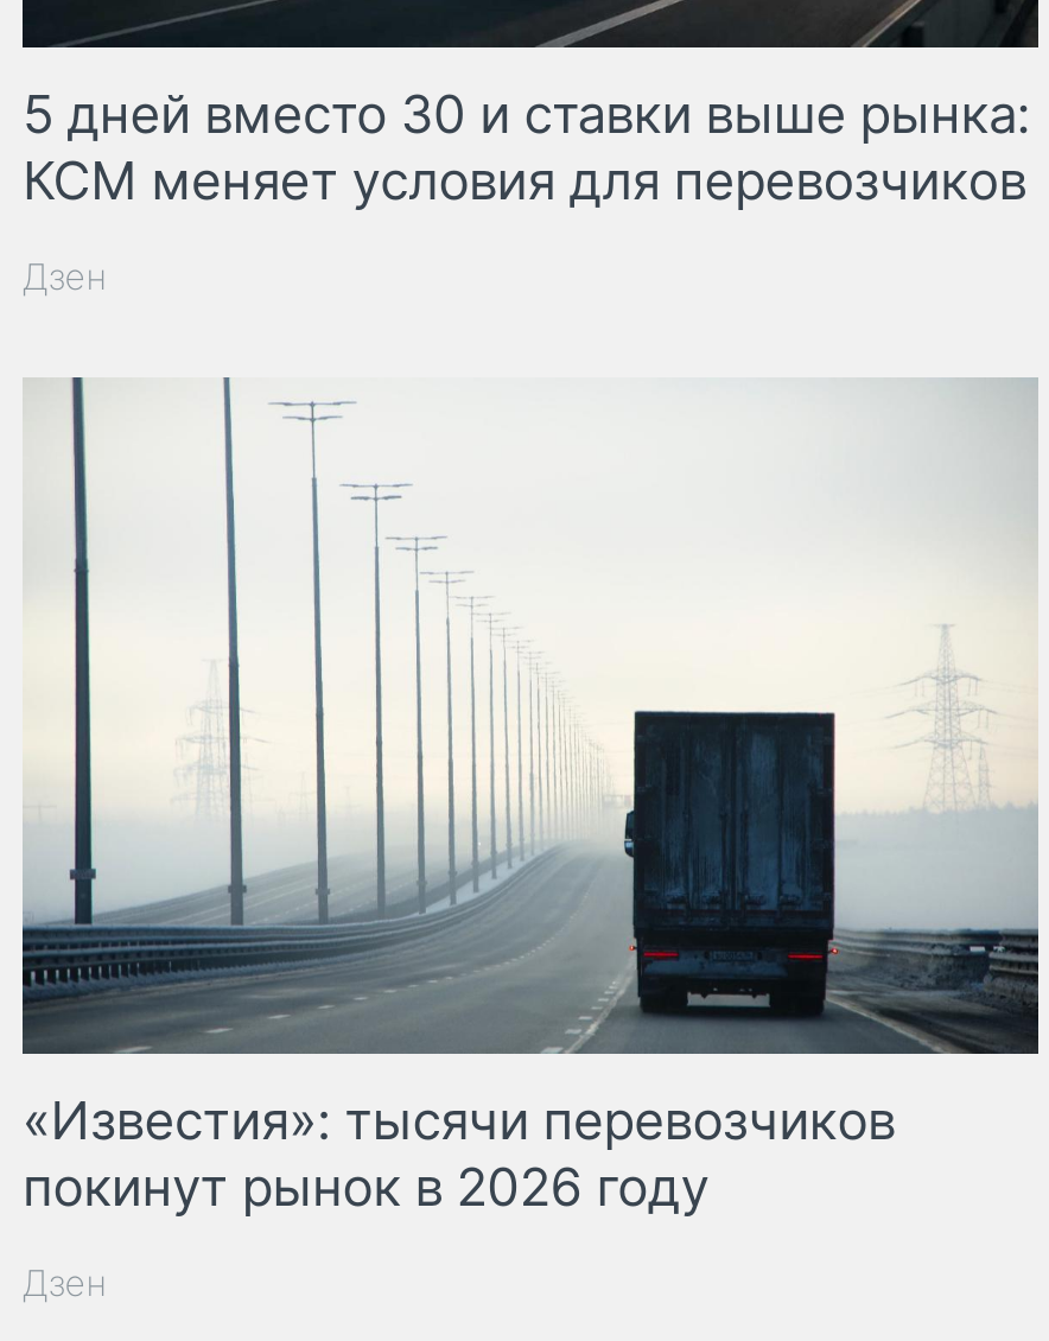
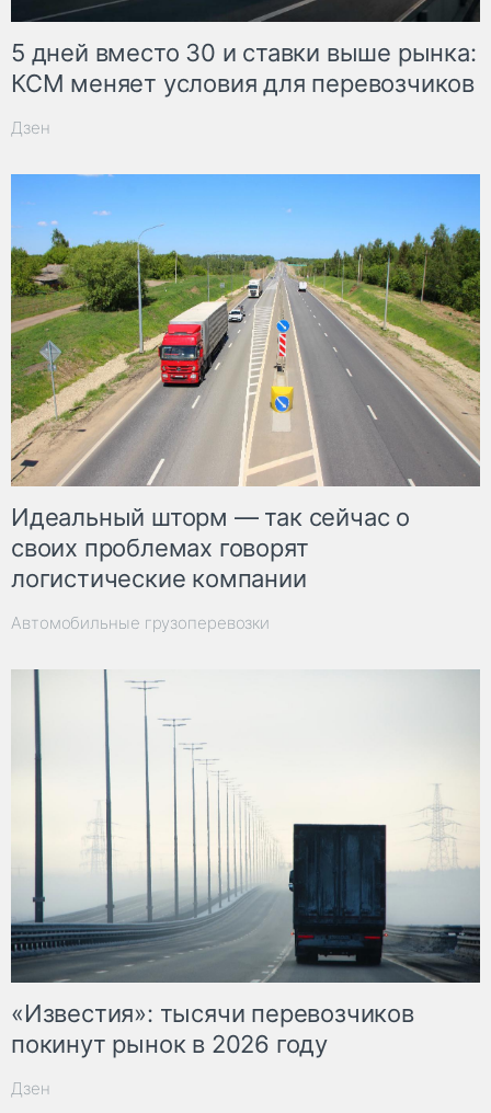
none -> [10,173,481,634] [image] | Идеальный шторм — так сейчас о | своих проблемах говорят | логистические компании | Автомобильные грузоперевозки

